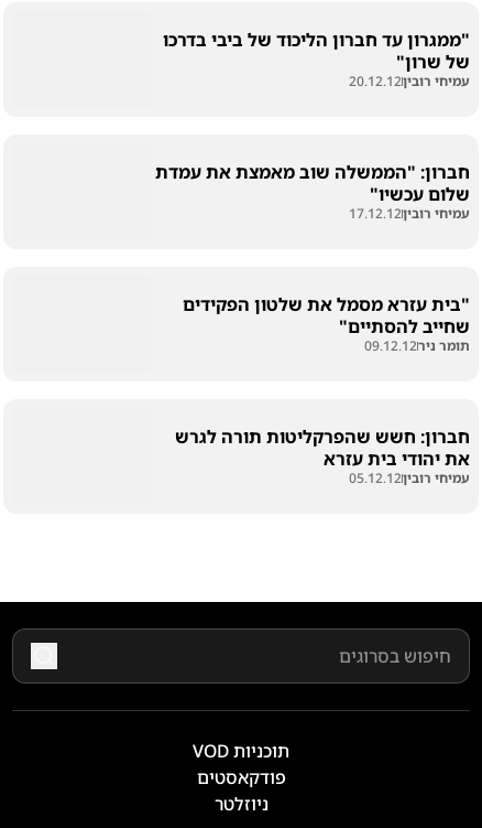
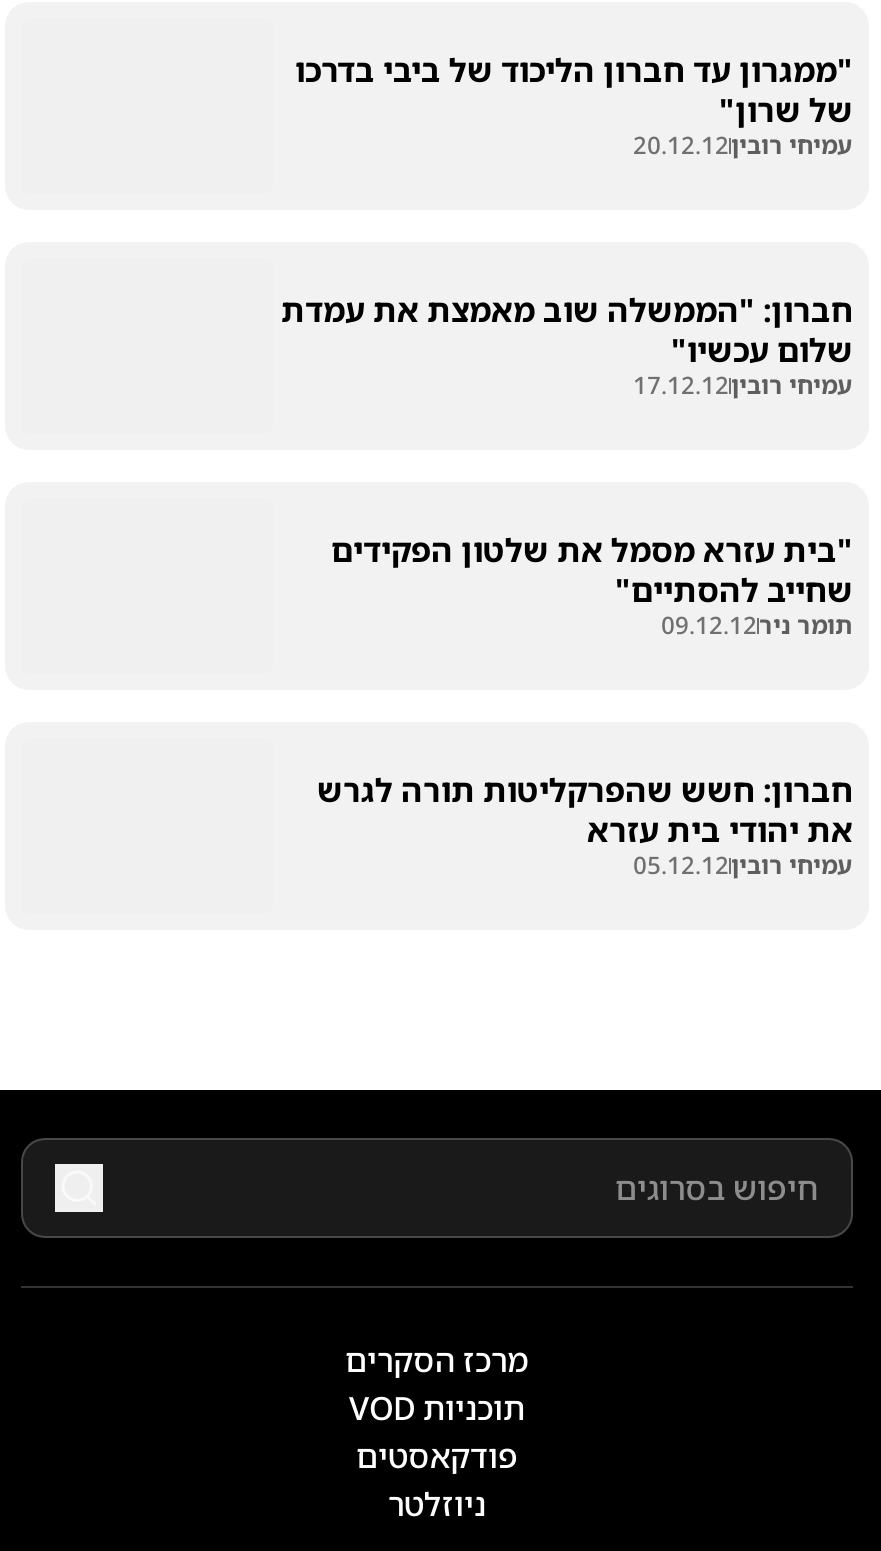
none -> [345,1338,529,1382] מרכז הסקרים

